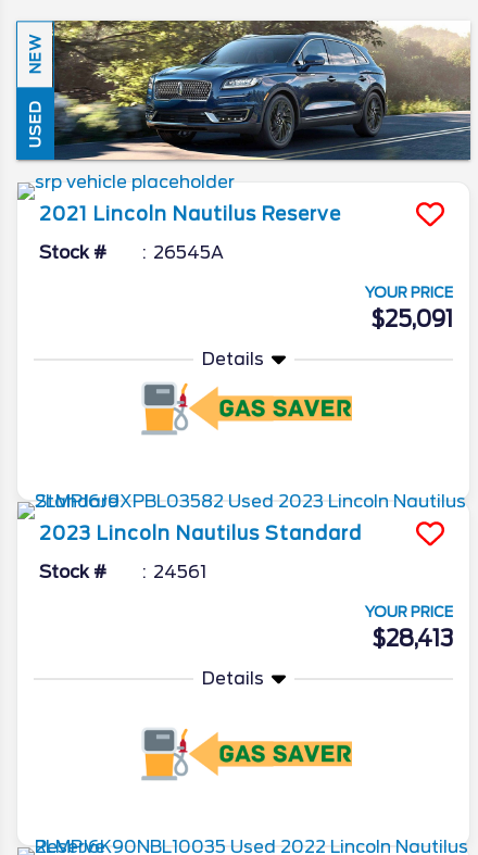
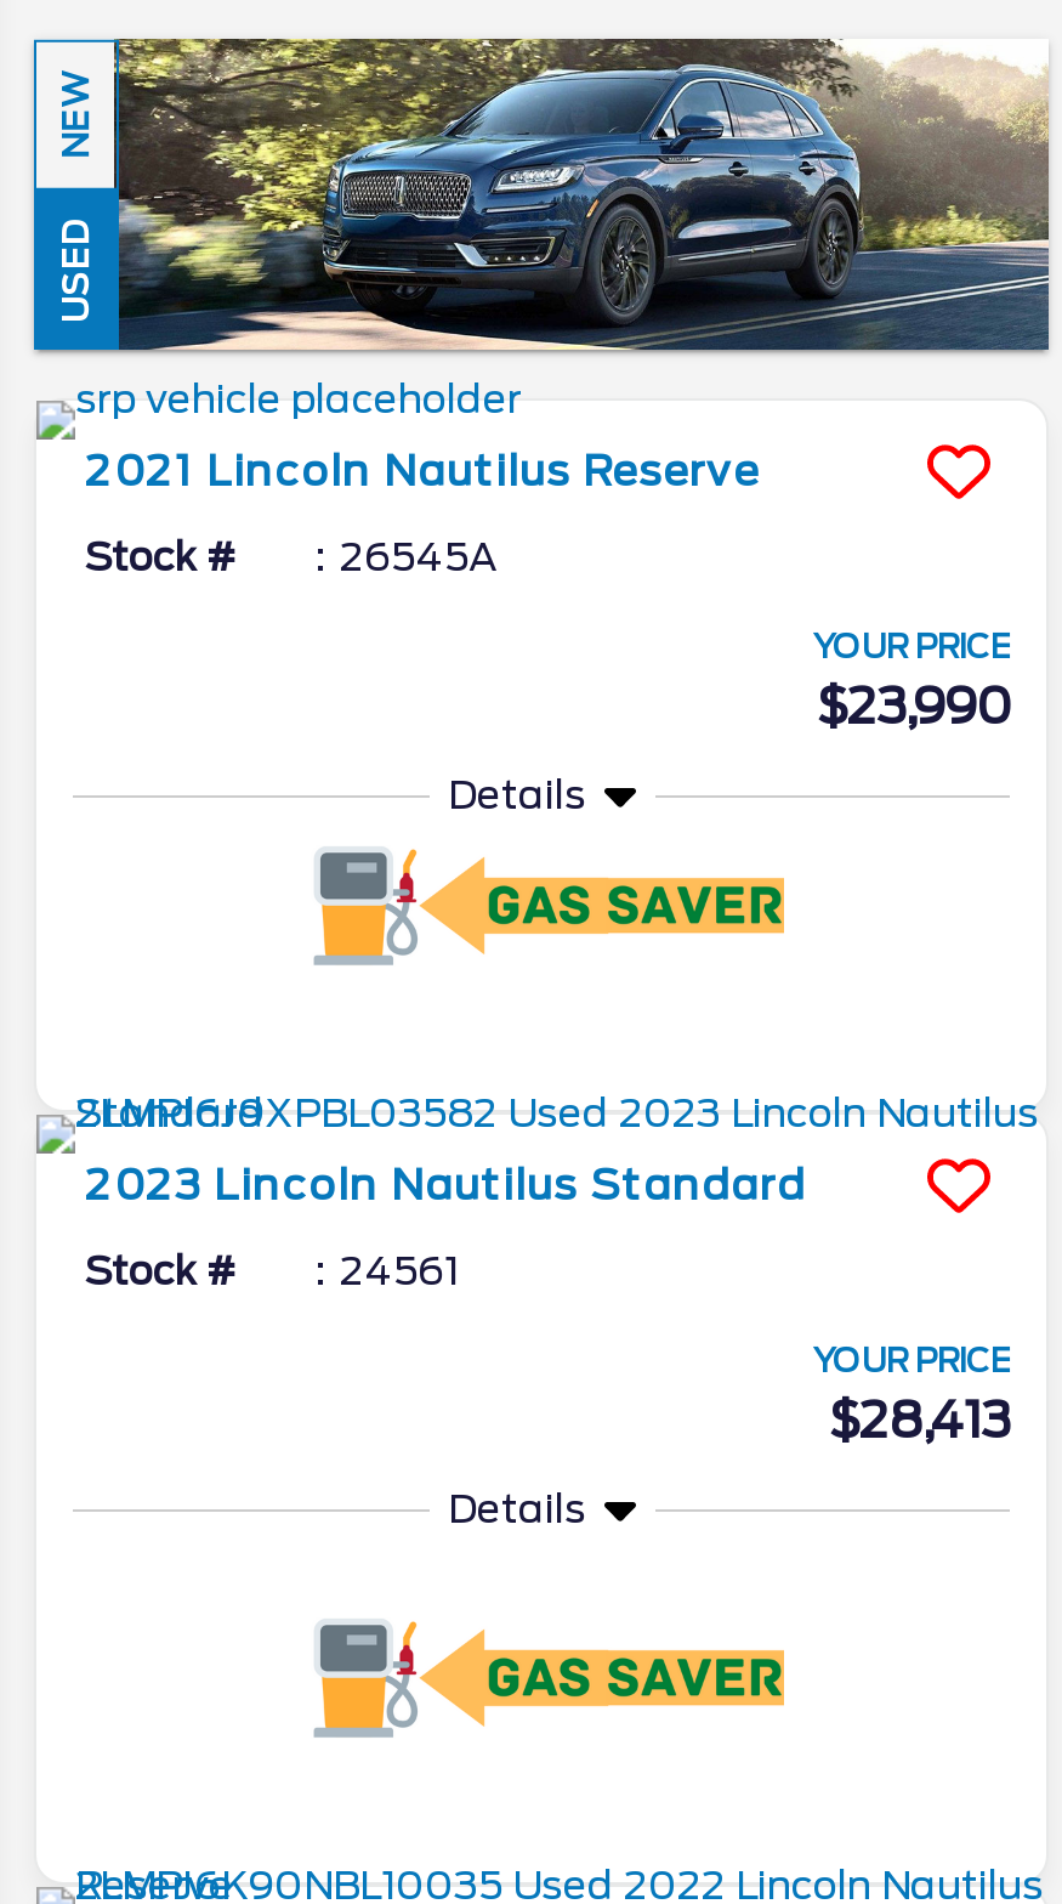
[370,307,453,333] $25,091 -> [816,678,1010,737] $23,990

